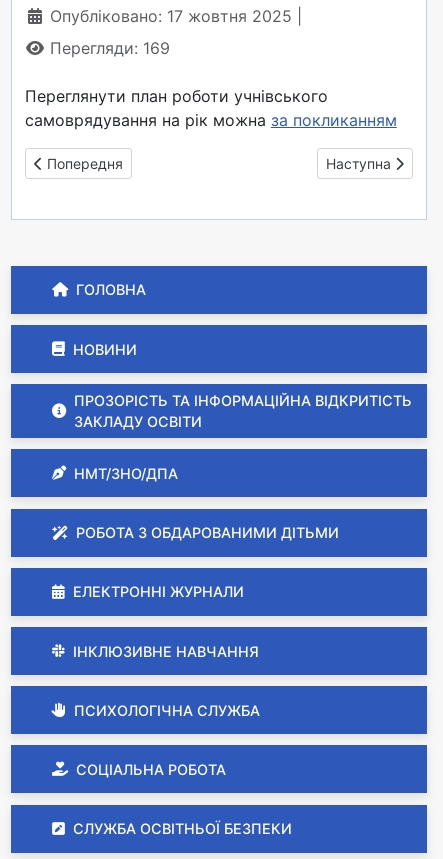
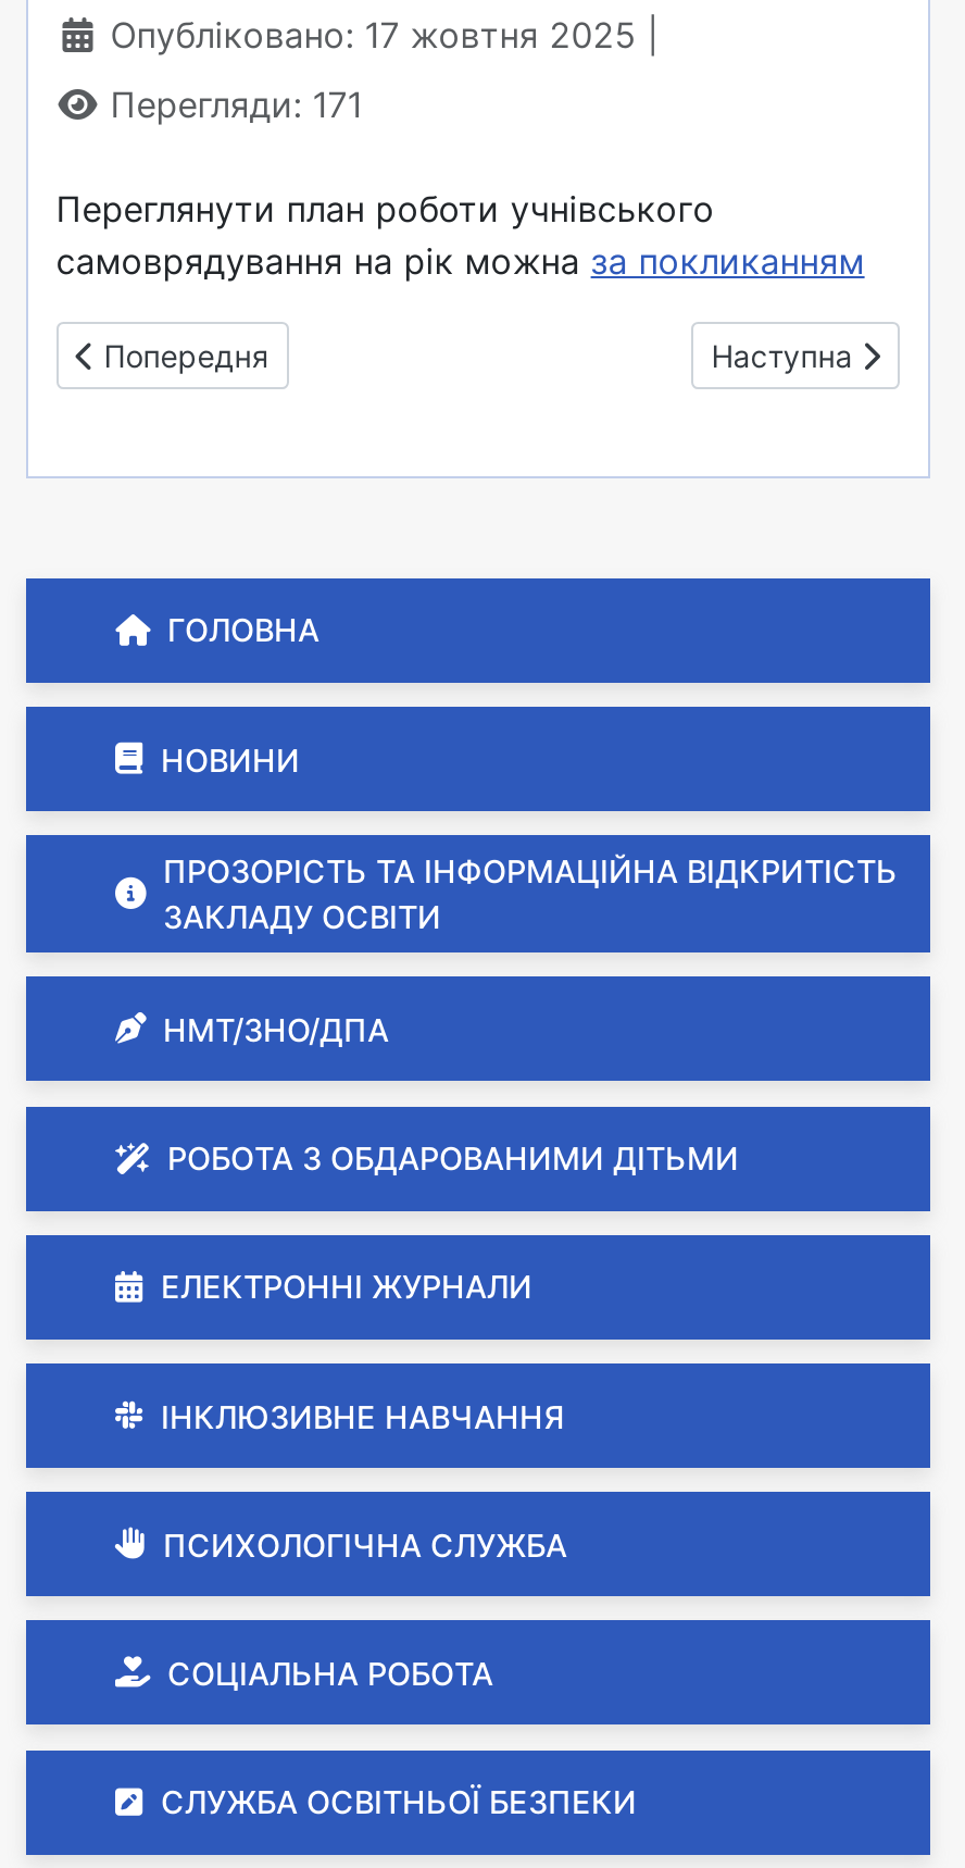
[50,38,170,58] Перегляди: 169 -> [110,83,363,127] Перегляди: 171

